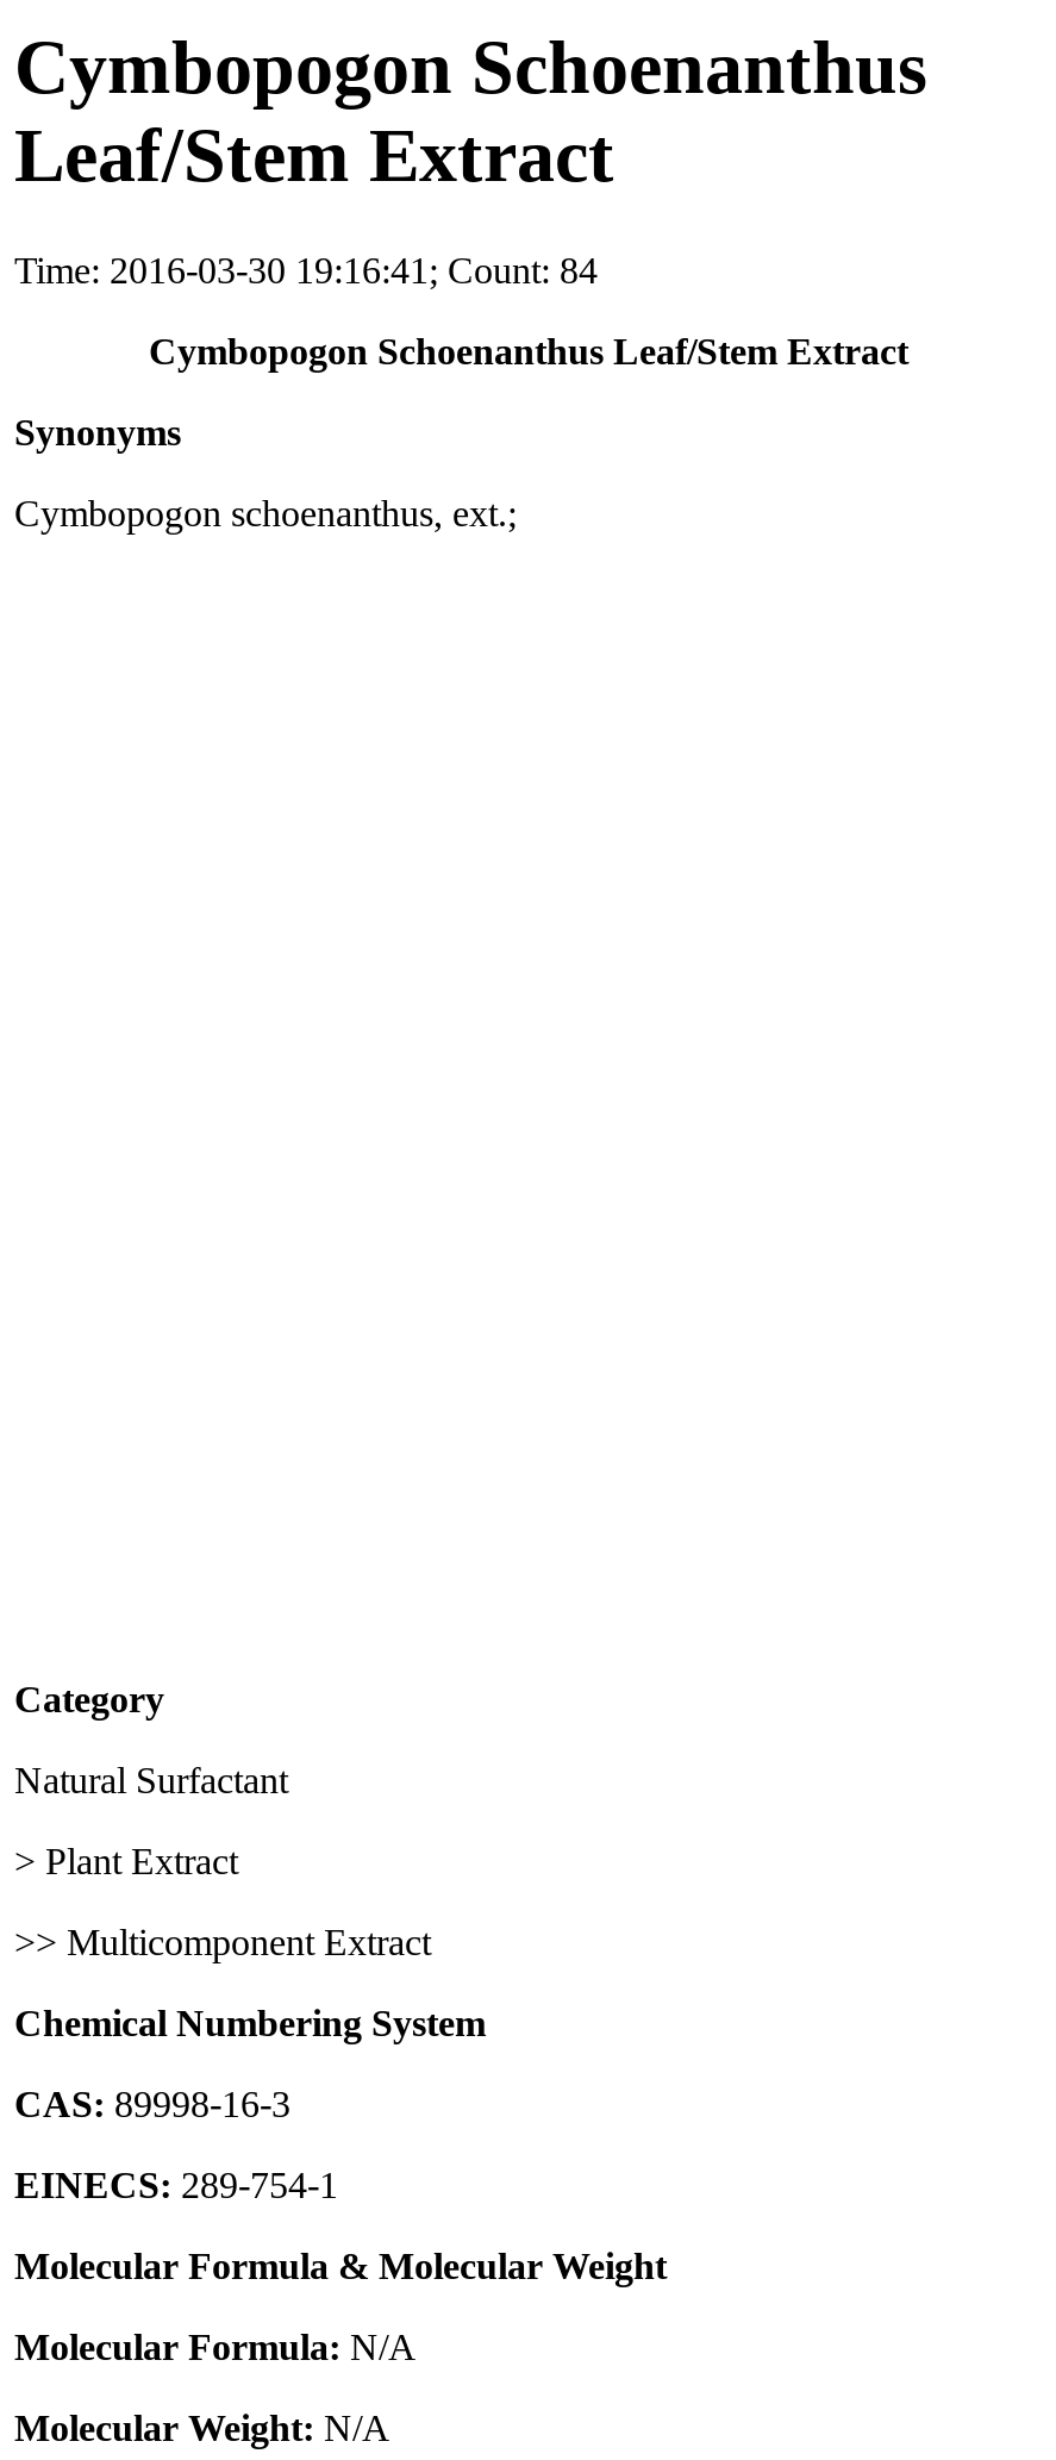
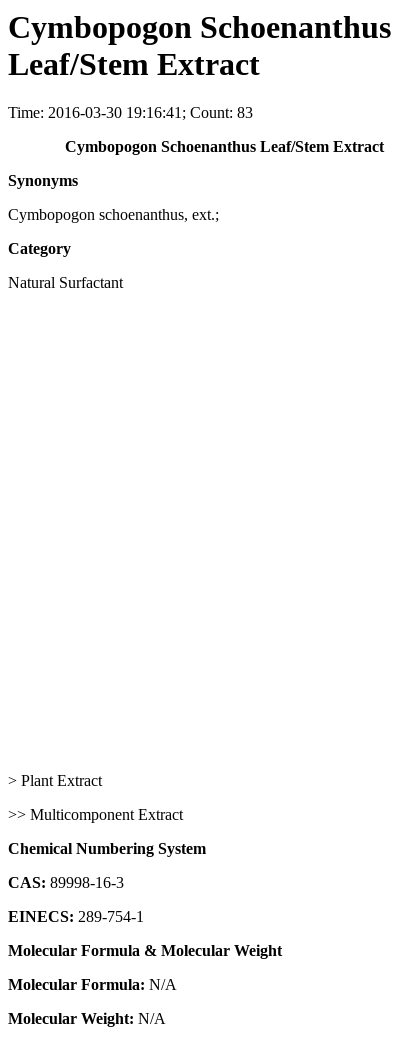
[14,250,598,291] Time: 2016-03-30 19:16:41; Count: 84 -> [8,104,253,121] Time: 2016-03-30 19:16:41; Count: 83
moved [14,1679,288,1800] -> [8,240,123,291]: Category | Natural Surfactant

